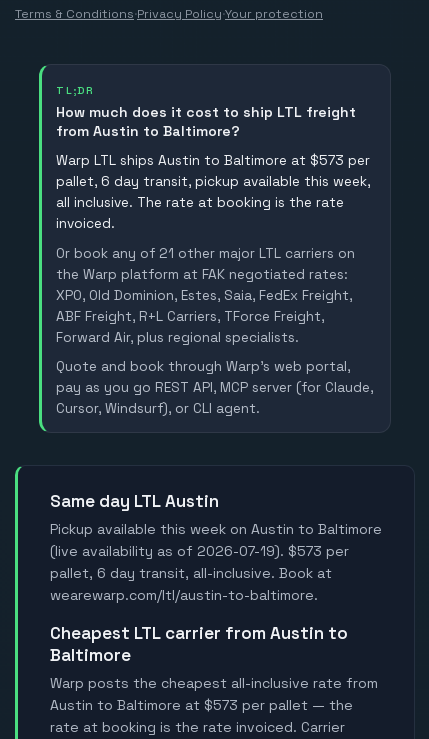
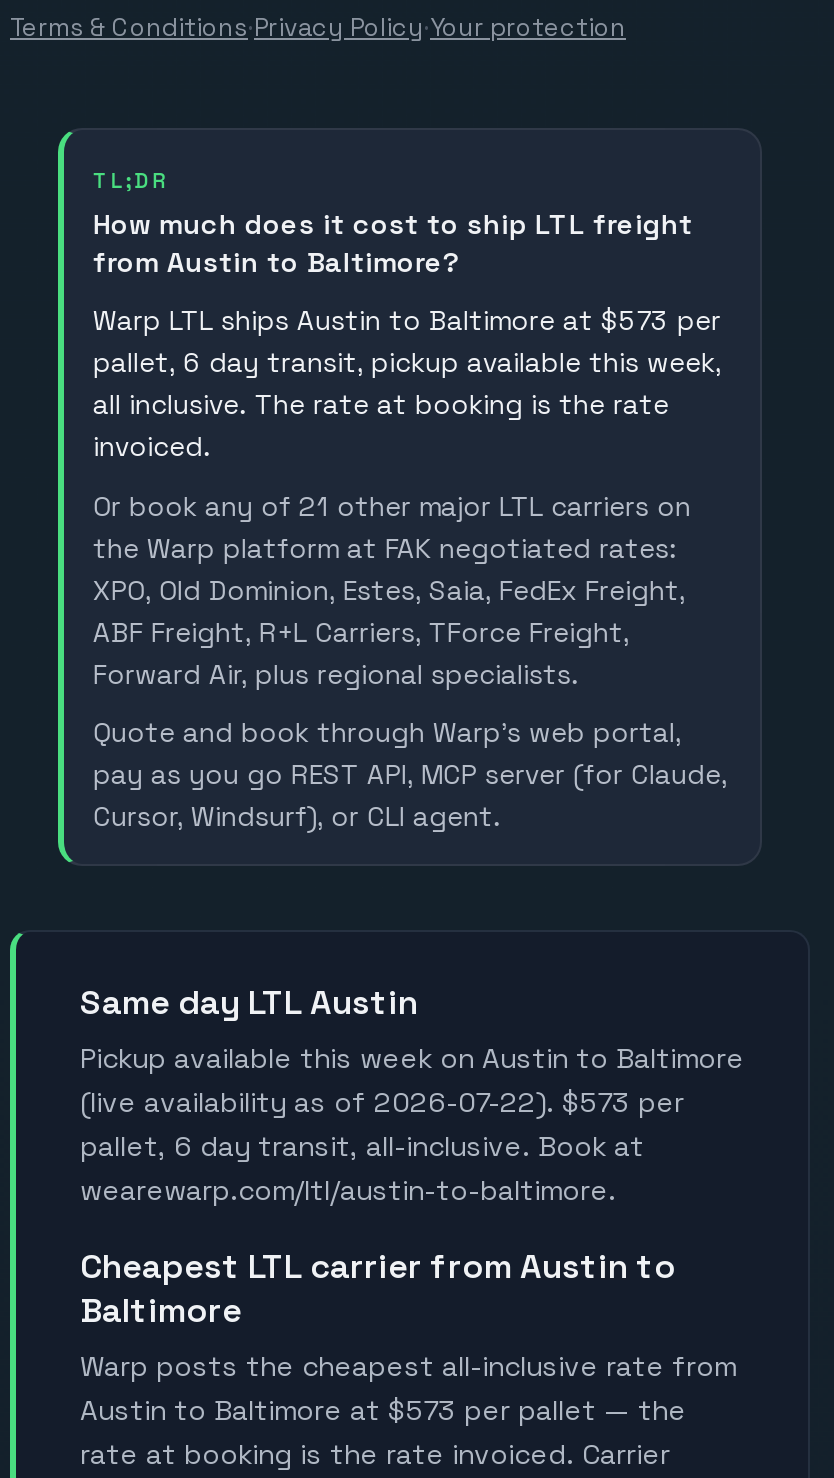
[50,542,349,560] (live availability as of 2026-07-19). $573 per -> [80,1084,684,1120] (live availability as of 2026-07-22). $573 per

